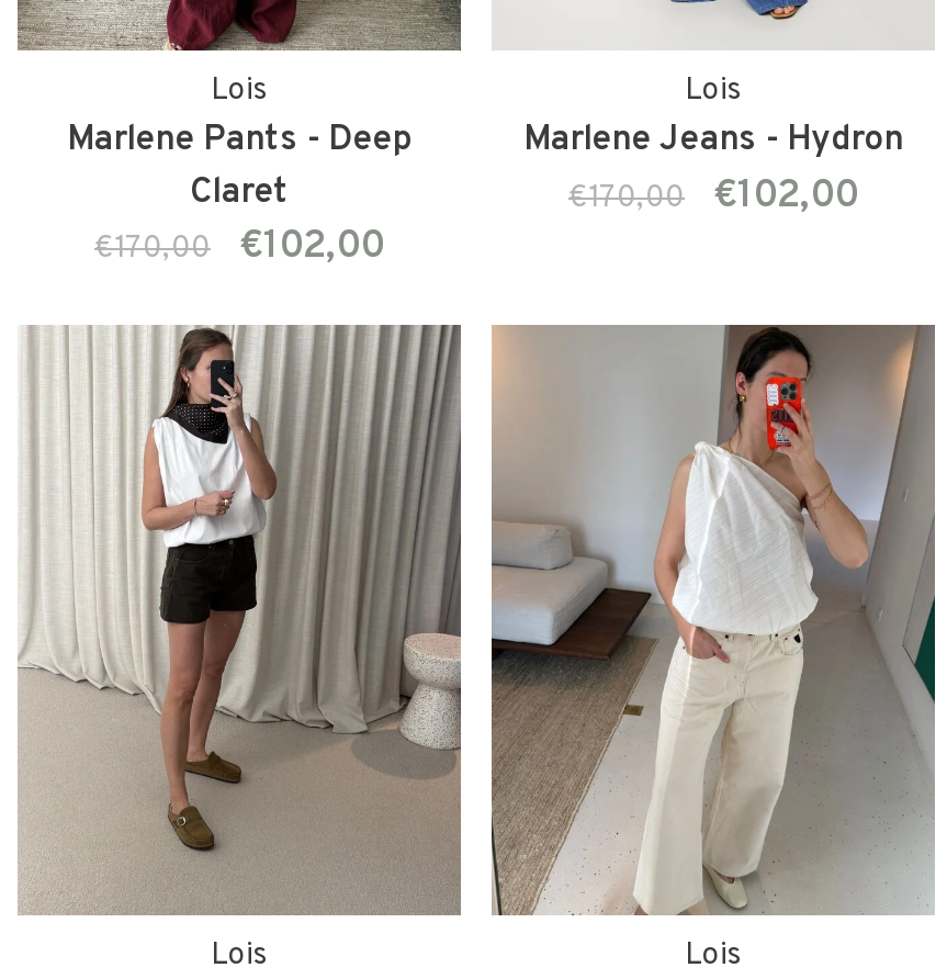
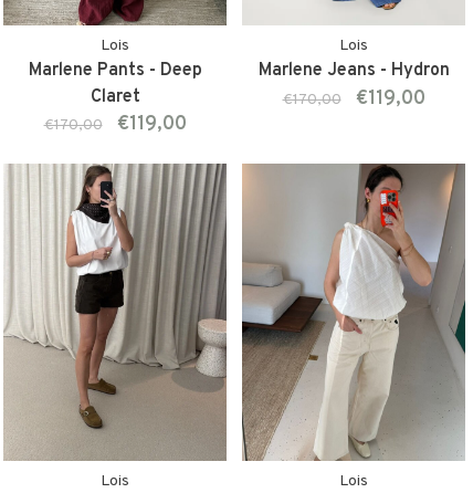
[568,171,858,222] €170,00 €102,00 -> [282,86,425,112] €170,00 €119,00
[94,222,384,272] €170,00 €102,00 -> [44,112,186,137] €170,00 €119,00

